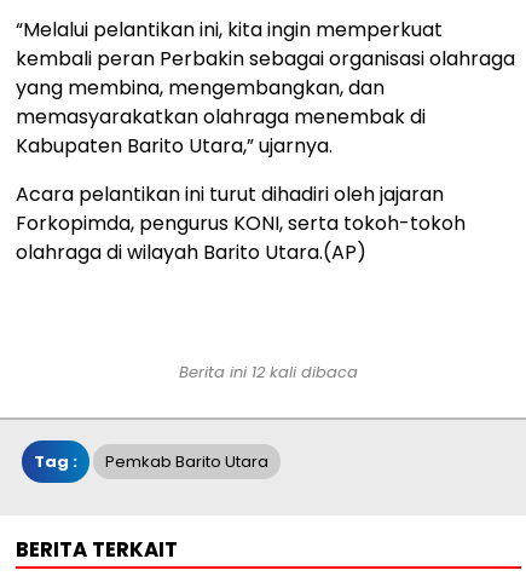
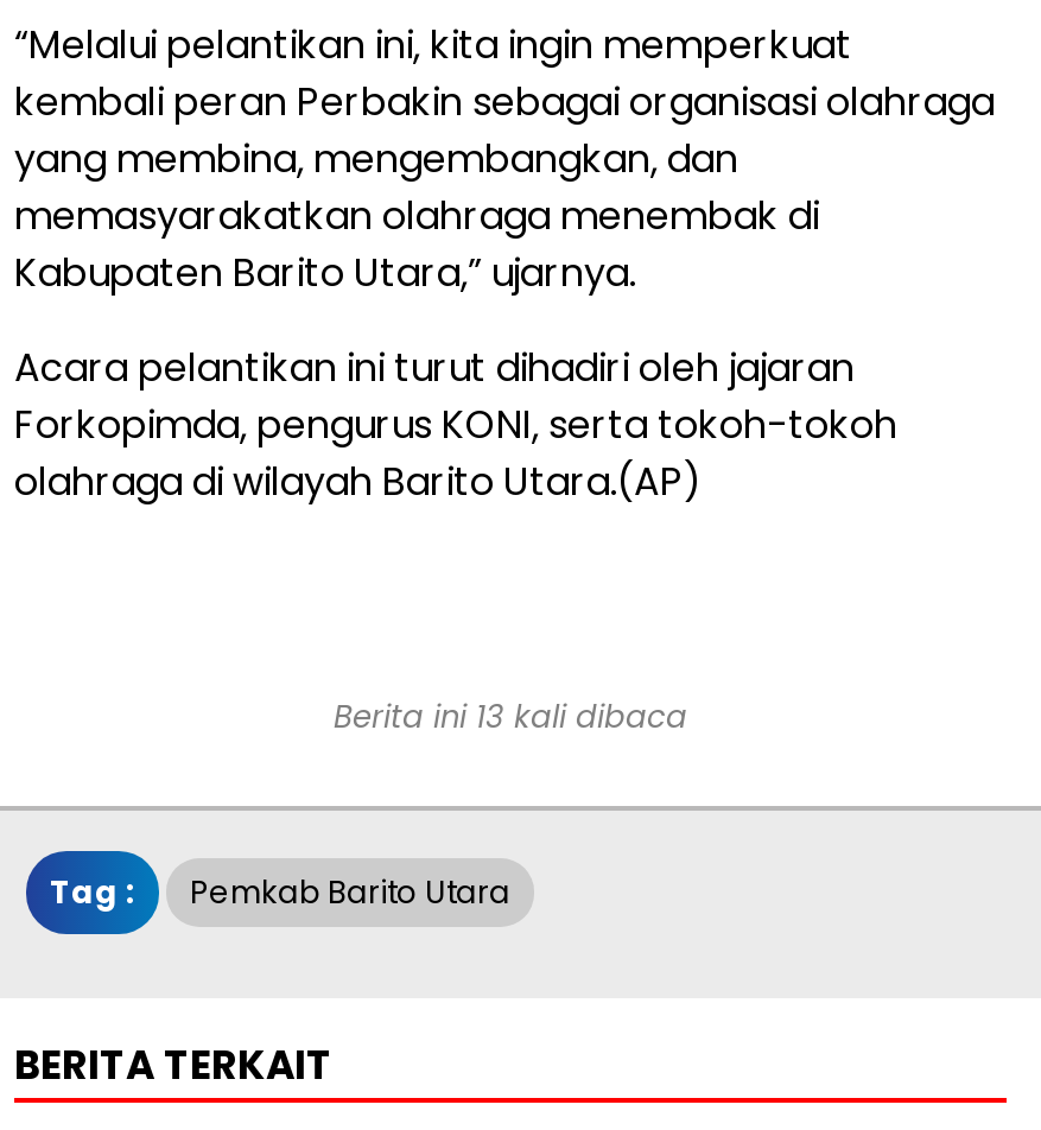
[179,361,358,384] Berita ini 12 kali dibaca -> [334,695,687,740] Berita ini 13 kali dibaca

